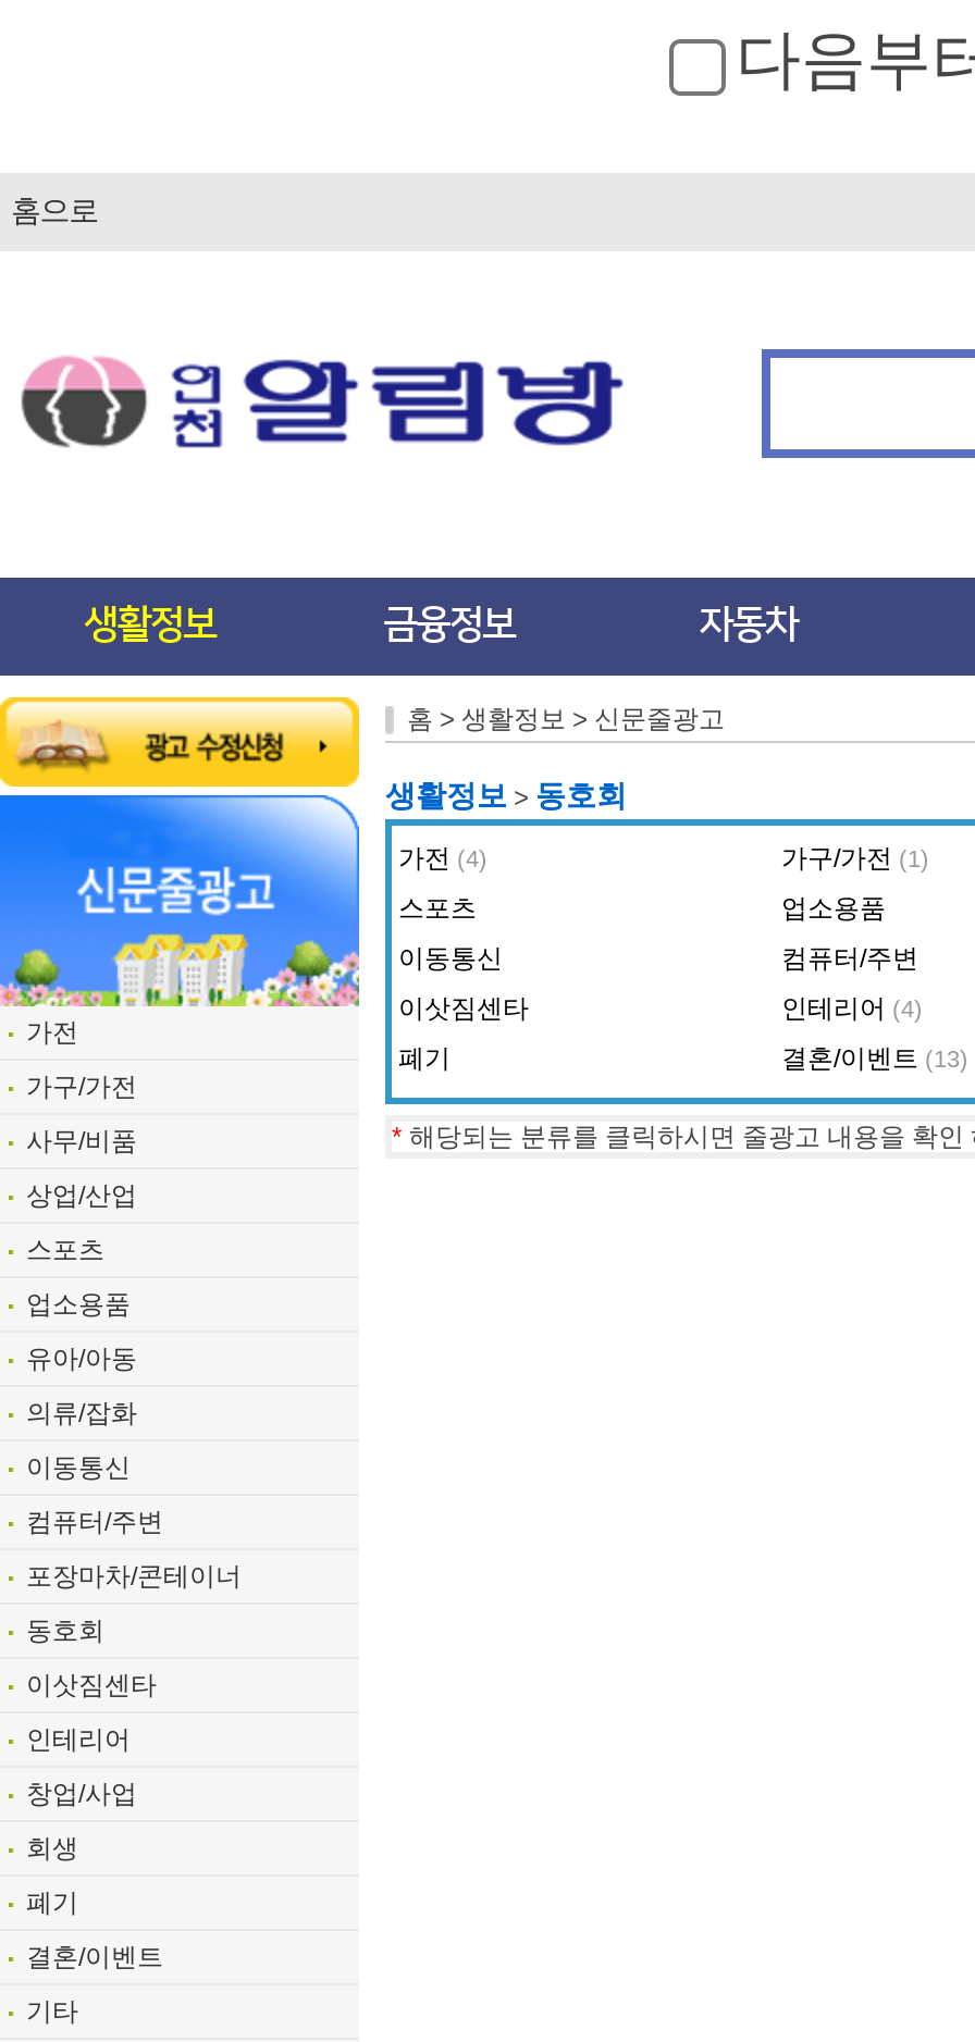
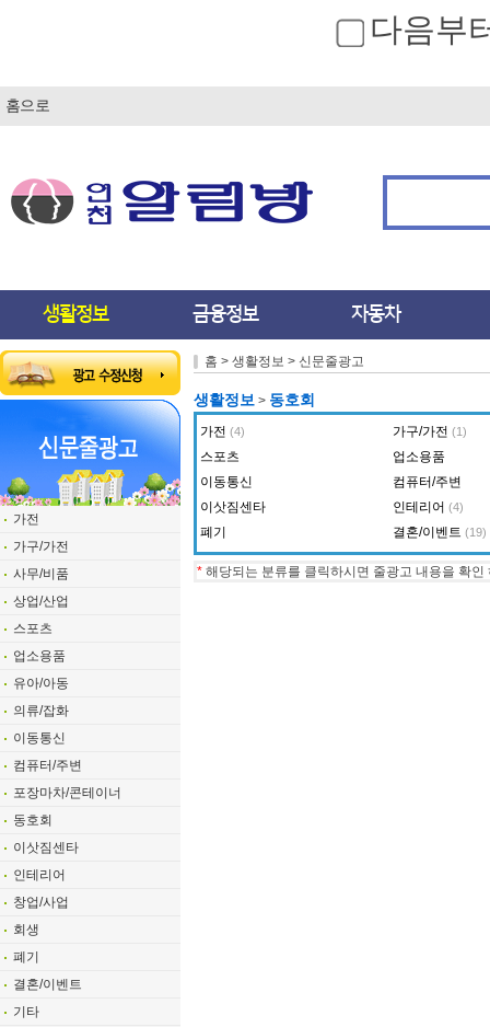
[781,1043,968,1074] 결혼/이벤트 (13) -> [393,524,487,540] 결혼/이벤트 (19)

